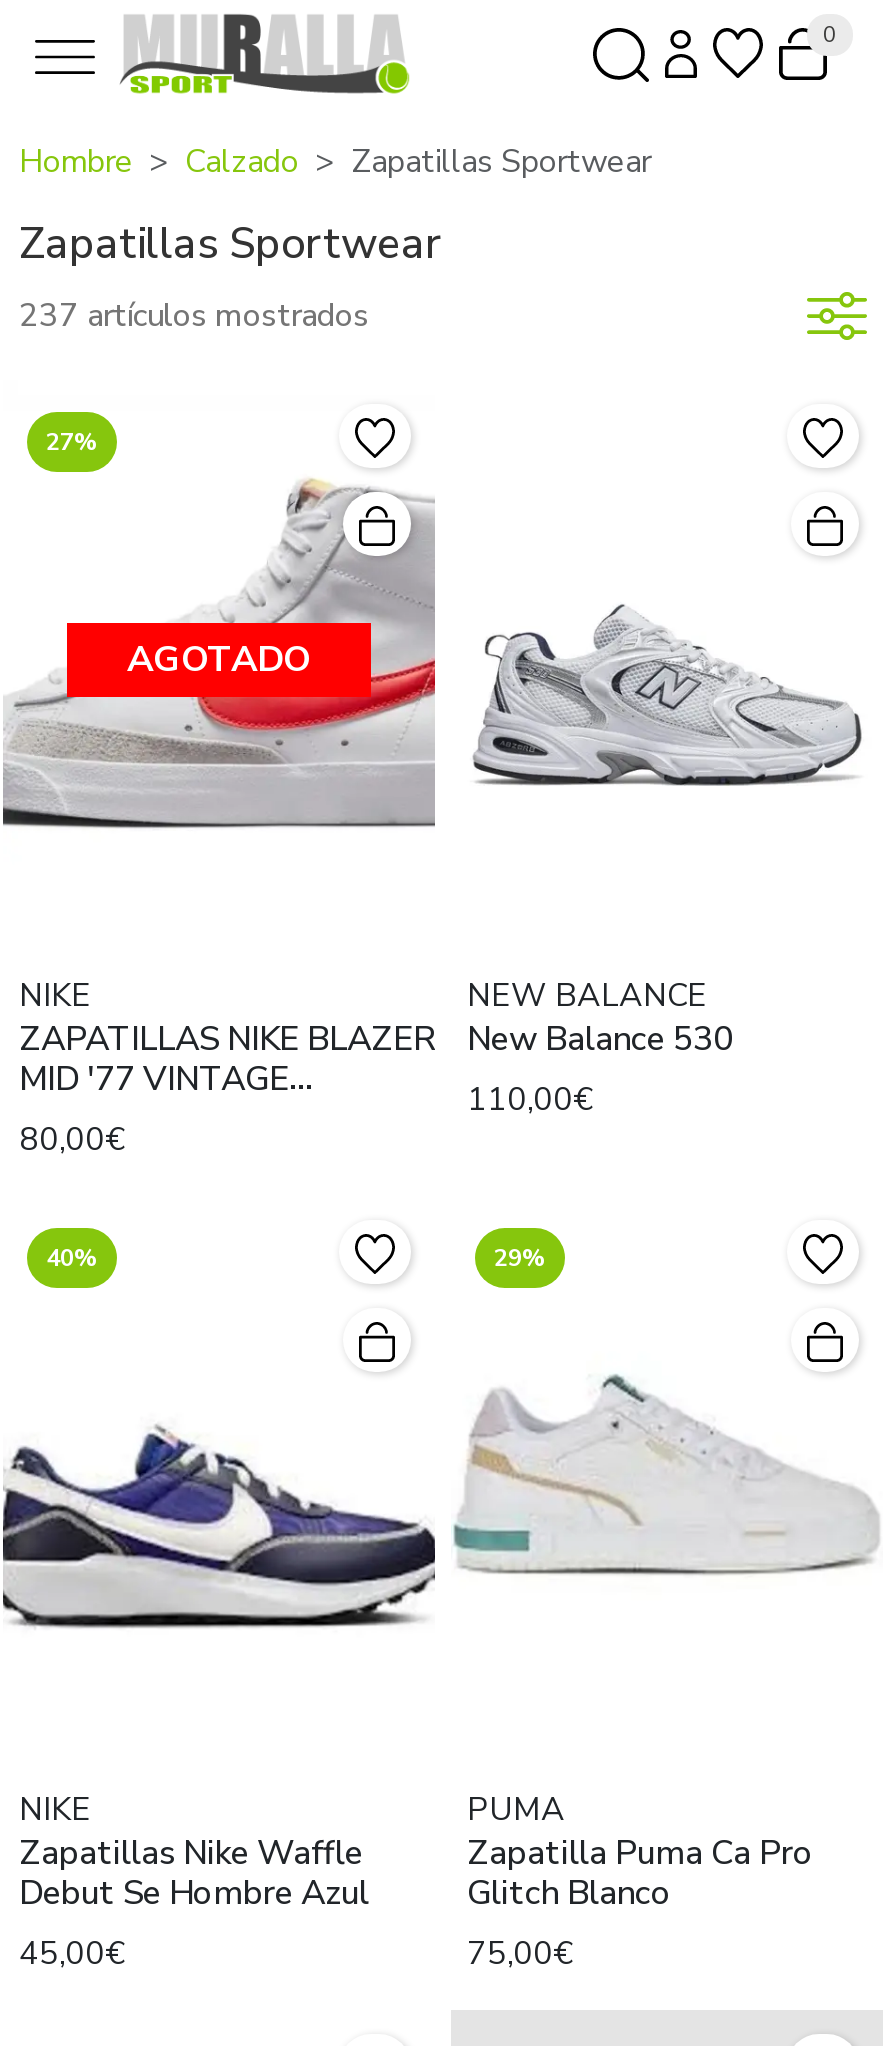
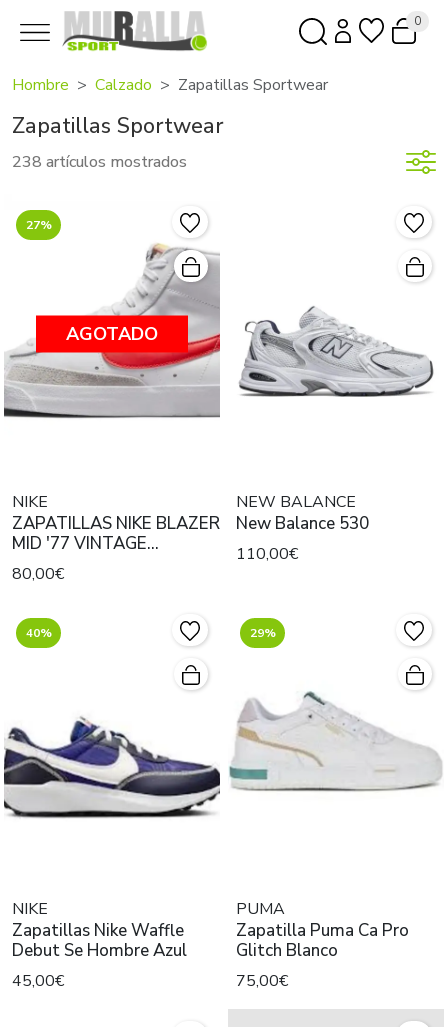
[19,294,369,338] 237 artículos mostrados -> [12,151,187,173] 238 artículos mostrados

